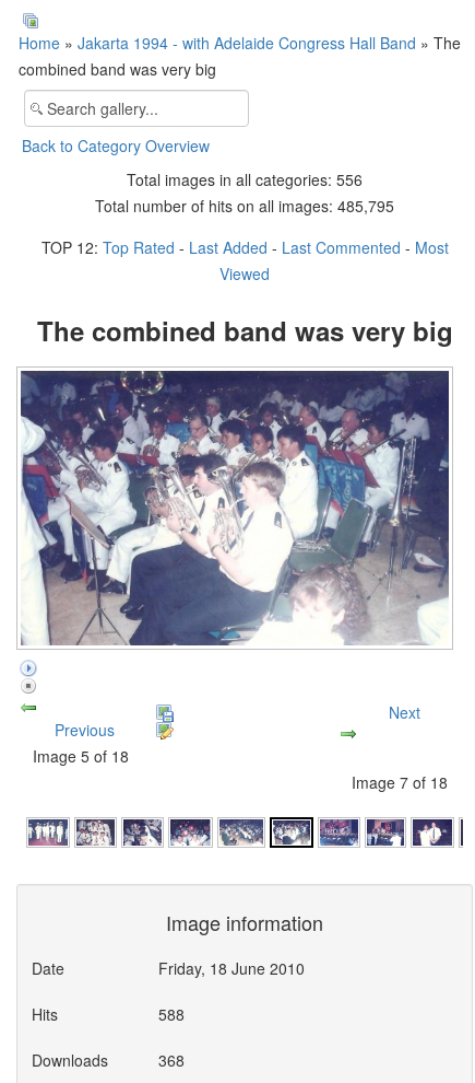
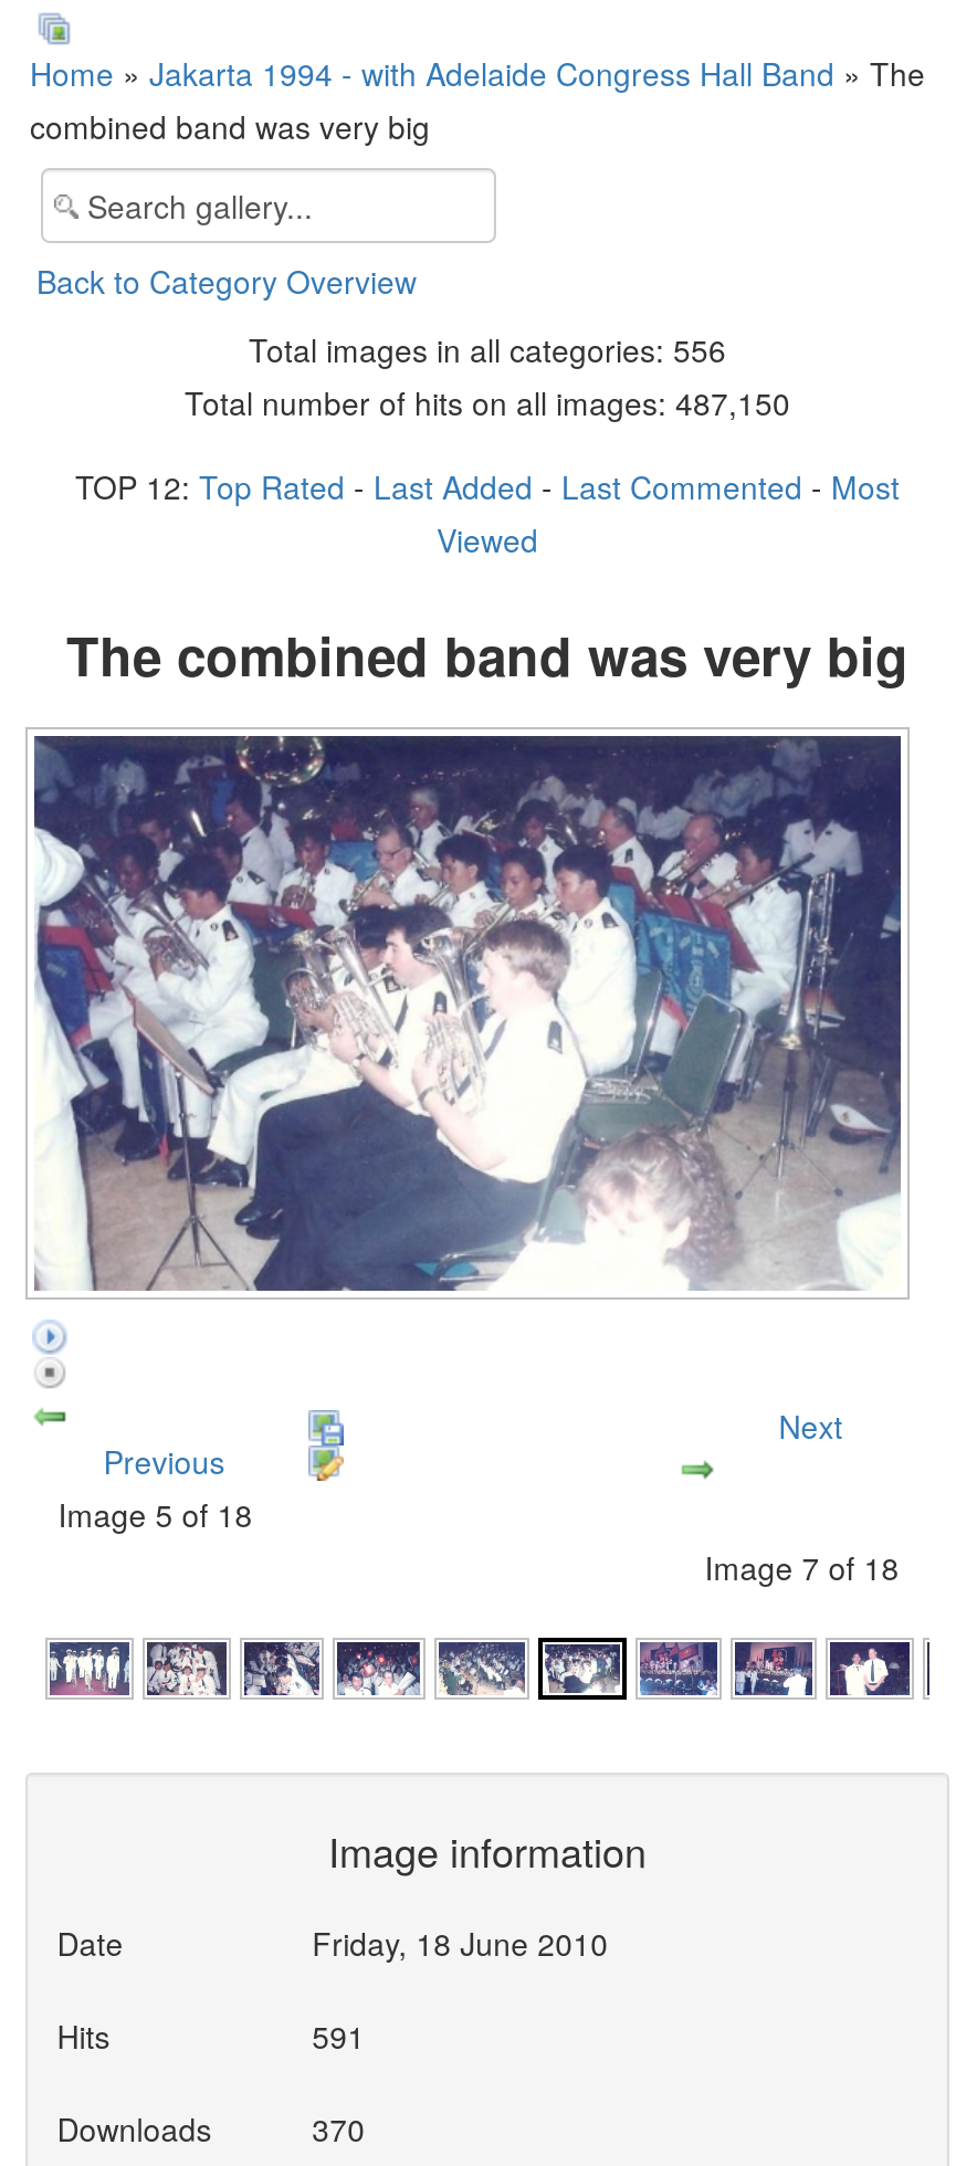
[95,194,394,216] Total number of hits on all images: 485,795 -> [185,379,790,423] Total number of hits on all images: 487,150
[158,1003,184,1025] 588 -> [312,2014,365,2058] 591
[158,1050,184,1071] 368 -> [312,2107,365,2151] 370

